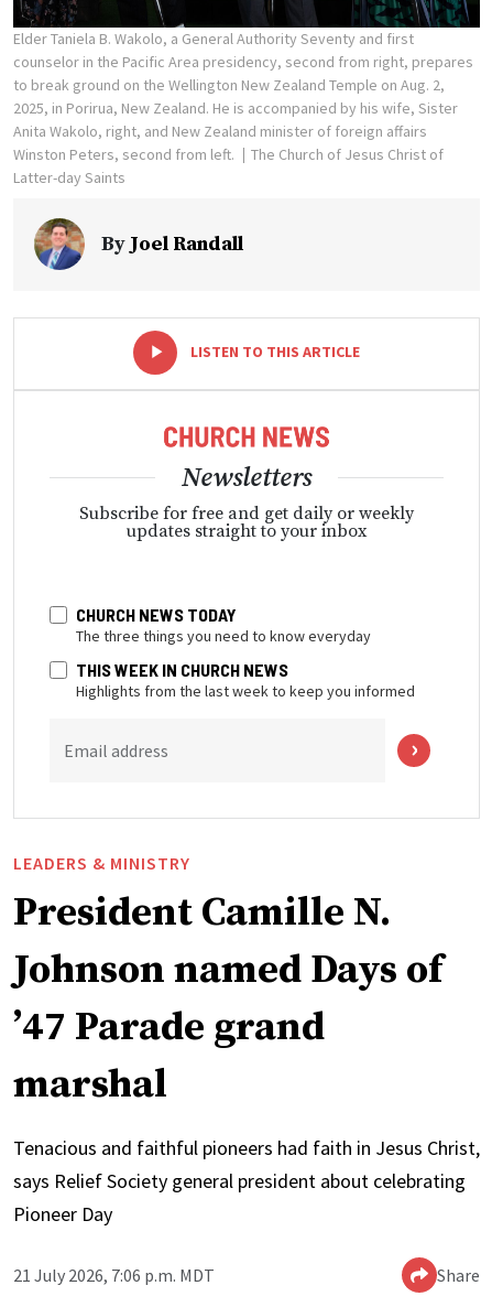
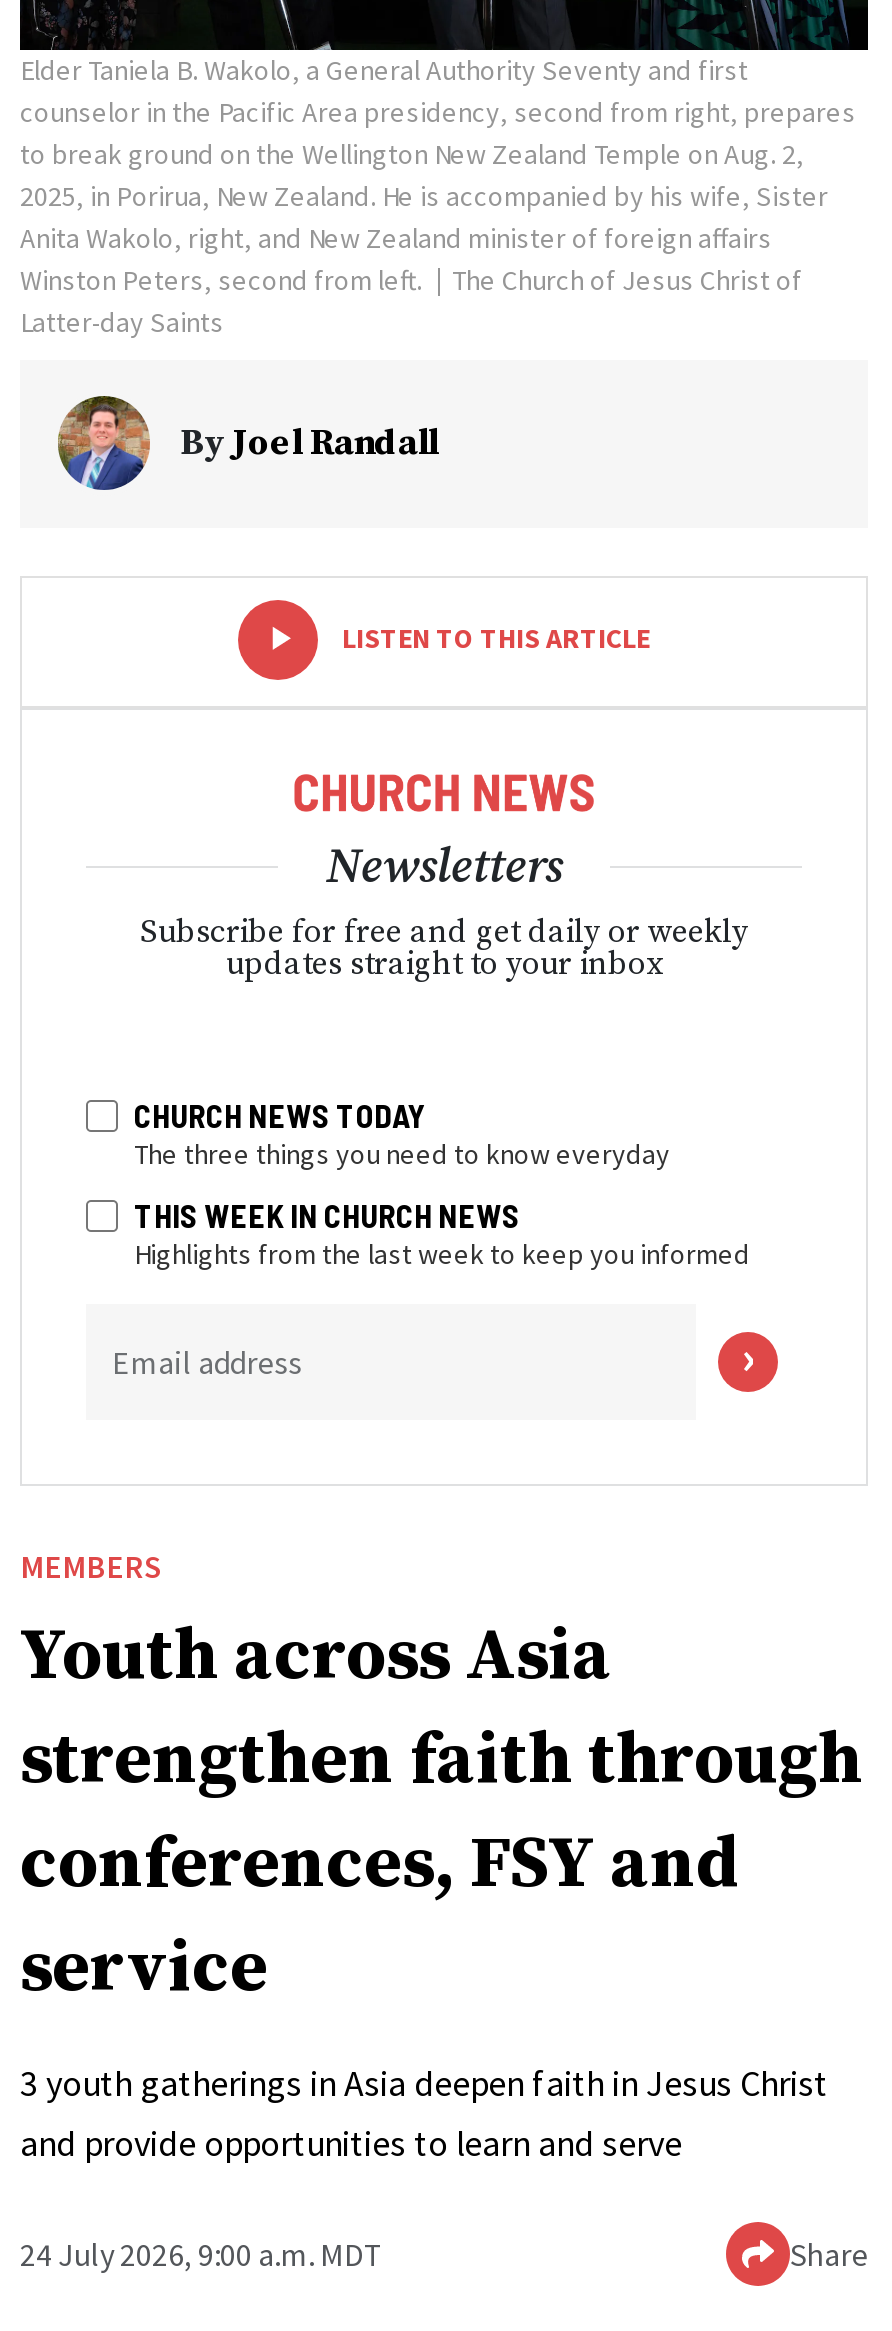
[13,852,442,1110] LEADERS & MINISTRY | President Camille N. | Johnson named Days of | ’47 Parade grand | marshal -> [20,1546,862,2014] MEMBERS | Youth across Asia | strengthen faith through | conferences, FSY and | service
[13,1135,480,1227] Tenacious and faithful pioneers had faith in Jesus Christ, | says Relief Society general president about celebrating | Pioneer Day -> [20,2060,828,2166] 3 youth gatherings in Asia deepen faith in Jesus Christ | and provide opportunities to learn and serve
[13,1264,215,1286] 21 July 2026, 7:06 p.m. MDT -> [20,2234,384,2274] 24 July 2026, 9:00 a.m. MDT

